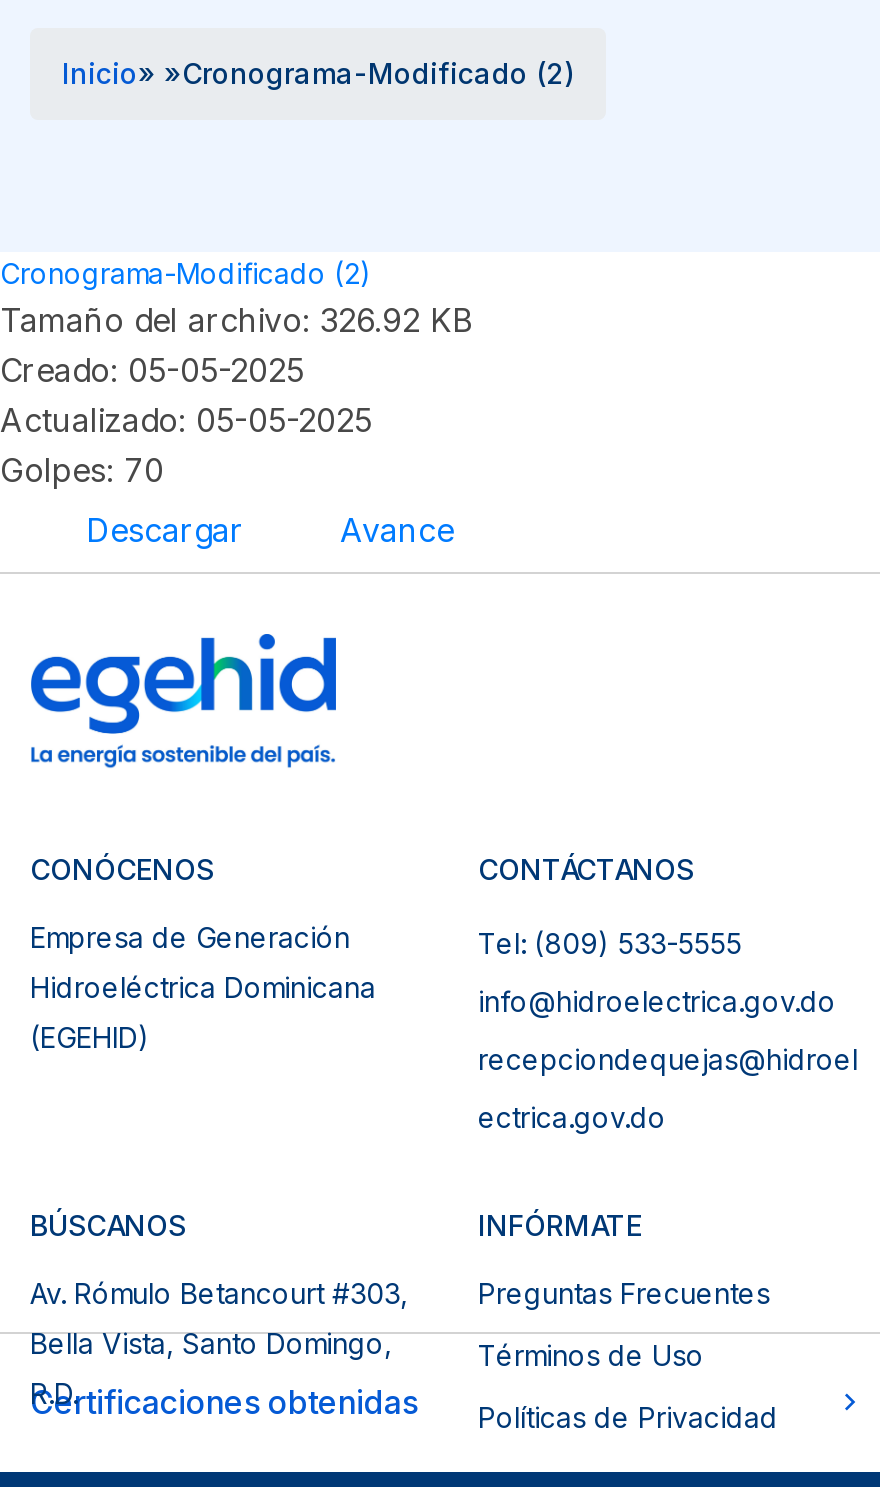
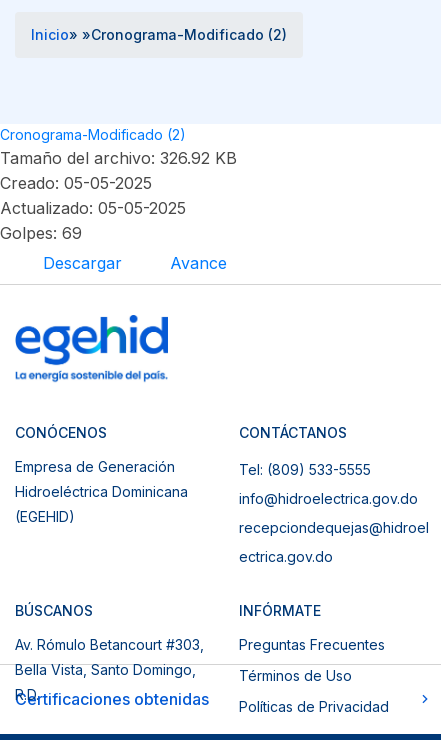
[0,450,164,490] Golpes: 70 -> [0,223,82,243] Golpes: 69

